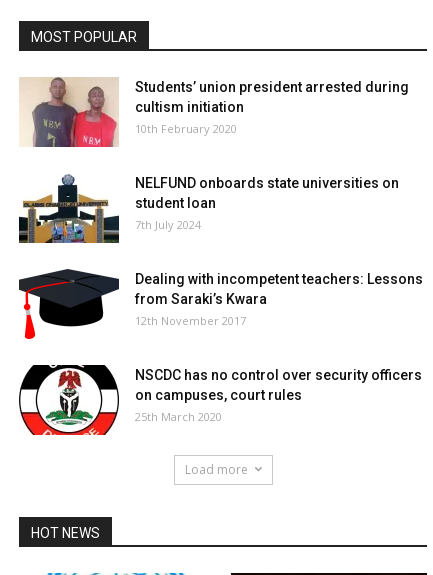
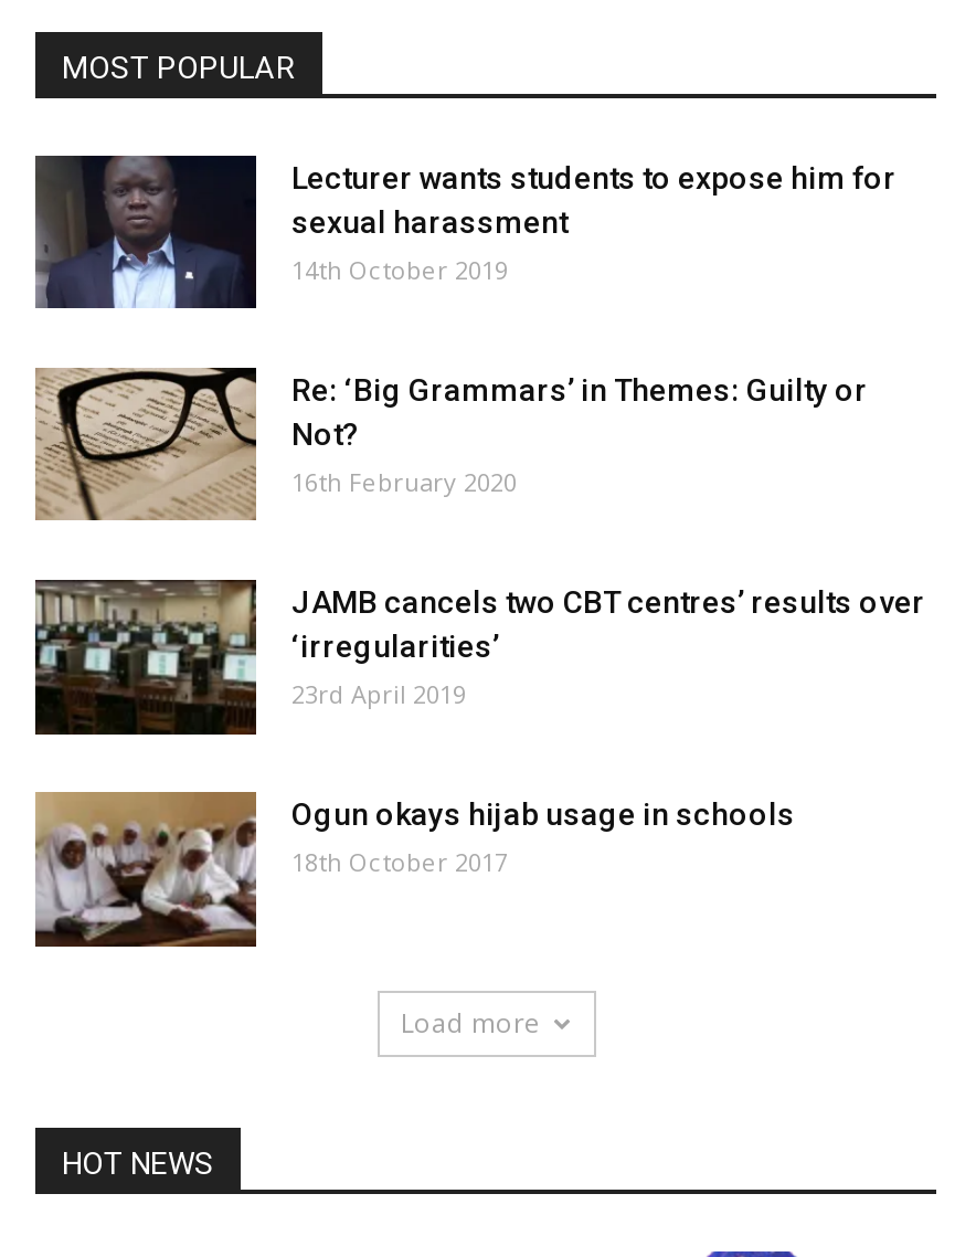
[19,76,409,148] [image] | Students’ union president arrested during | cultism initiation | 10th February 2020 -> [33,152,897,311] [image] | Lecturer wants students to expose him for | sexual harassment | 14th October 2019
[18,172,399,244] [image] | NELFUND onboards state universities on | student loan | 7th July 2024 -> [33,365,868,524] [image] | Re: ‘Big Grammars’ in Themes: Guilty or | Not? | 16th February 2020
[19,268,423,340] [image] | Dealing with incompetent teachers: Lessons | from Saraki’s Kwara | 12th November 2017 -> [33,577,925,738] [image] | JAMB cancels two CBT centres’ results over | ‘irregularities’ | 23rd April 2019
[19,364,422,436] [image] | NSCDC has no control over security officers | on campuses, court rules | 25th March 2020 -> [33,789,795,950] [image] | Ogun okays hijab usage in schools | 18th October 2017

